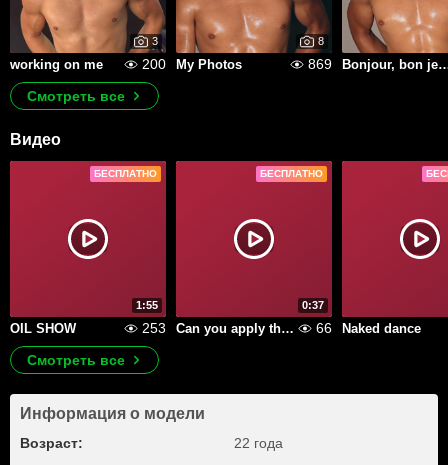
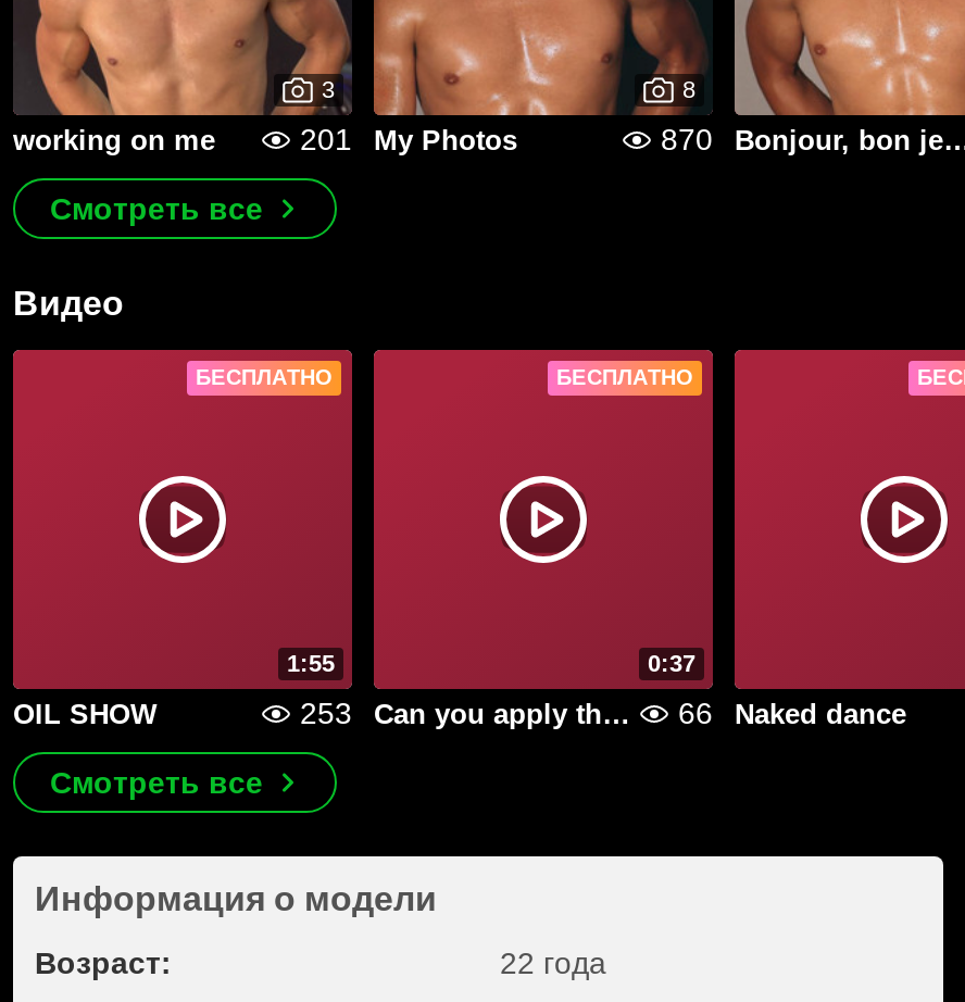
[142,56,242,72] 200 My Photos -> [300,122,517,156] 201 My Photos
[308,56,332,72] 869 -> [661,122,713,156] 870

